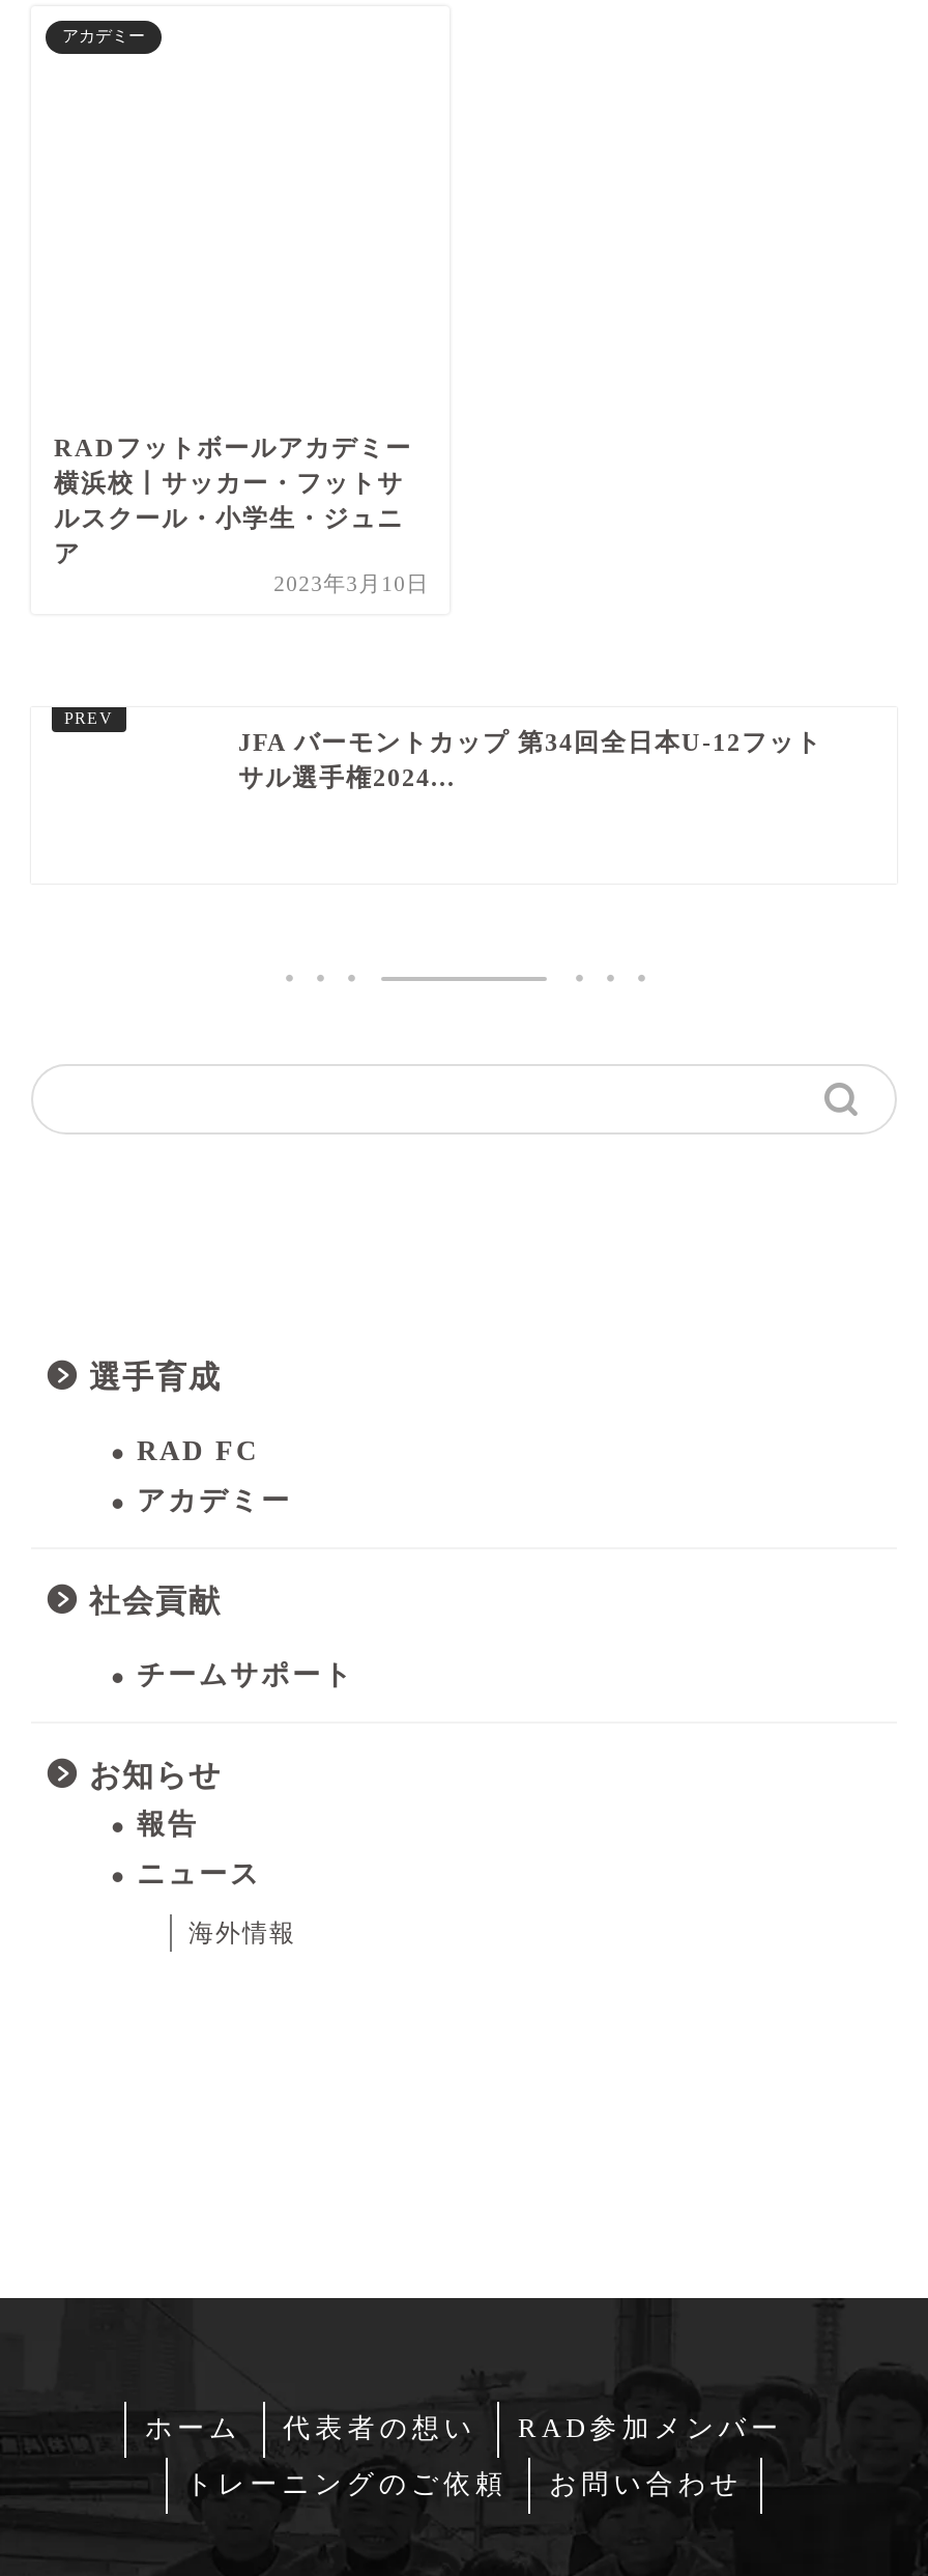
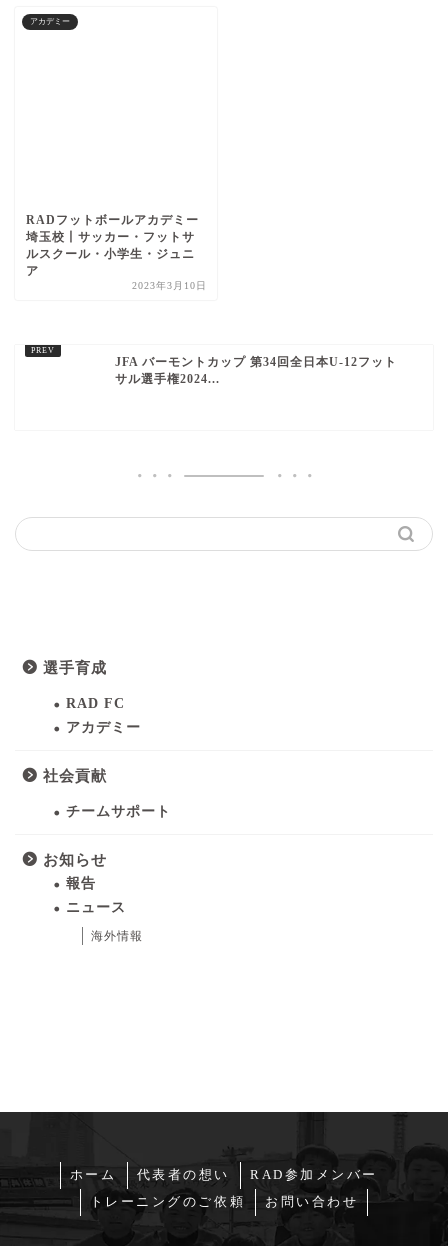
[54,469,404,498] 横浜校丨サッカー・フットサ -> [26,230,195,244] 埼玉校丨サッカー・フットサ

